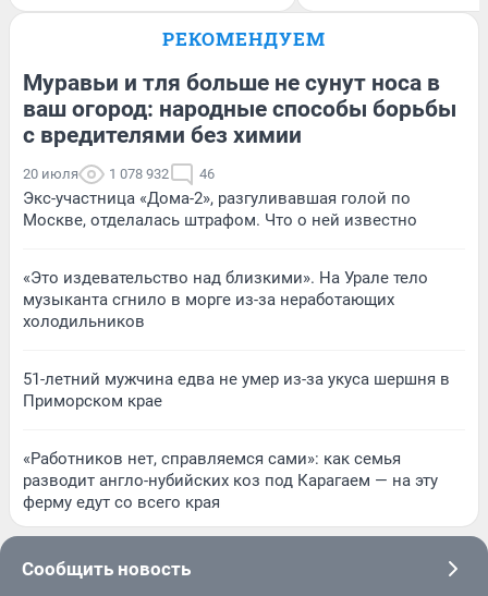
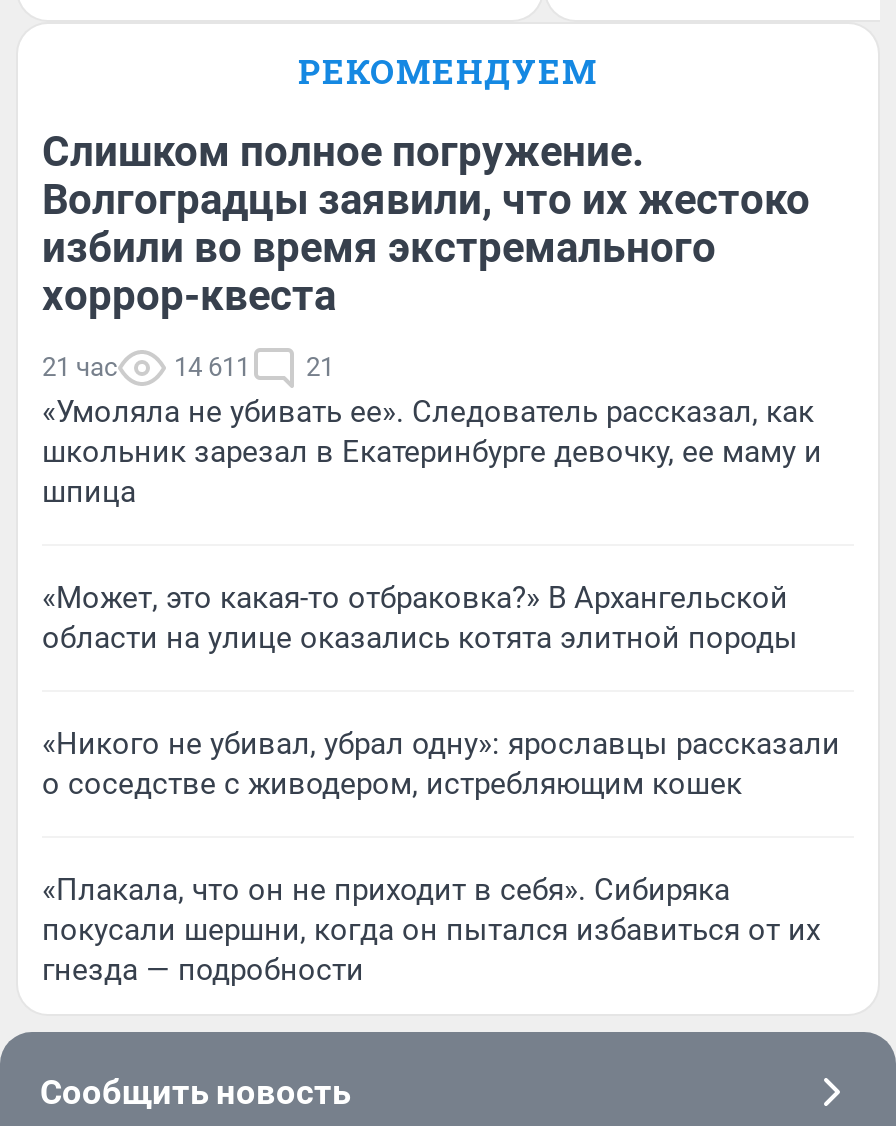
[23,70,456,149] Муравьи и тля больше не сунут носа в | ваш огород: народные способы борьбы | с вредителями без химии -> [42,129,810,321] Слишком полное погружение. | Волгоградцы заявили, что их жестоко | избили во время экстремального | хоррор-квеста
[23,166,417,230] 20 июля | 1 078 932 | 46 | Экс-участница «Дома-2», разгуливавшая голой по | Москве, отделалась штрафом. Что о ней известно -> [42,353,822,511] 21 час | 14 611 | 21 | «Умоляла не убивать ее». Следователь рассказал, как | школьник зарезал в Екатеринбурге девочку, ее маму и | шпица
[23,268,428,332] «Это издевательство над близкими». На Урале тело | музыканта сгнило в морге из-за неработающих | холодильников -> [42,581,798,657] «Может, это какая-то отбраковка?» В Архангельской | области на улице оказались котята элитной породы
[23,370,450,411] 51-летний мужчина едва не умер из-за укуса шершня в | Приморском крае -> [42,727,840,803] «Никого не убивал, убрал одну»: ярославцы рассказали | о соседстве с живодером, истребляющим кошек
[23,449,438,512] «Работников нет, справляемся сами»: как семья | разводит англо-нубийских коз под Карагаем — на эту | ферму едут со всего края -> [42,873,820,989] «Плакала, что он не приходит в себя». Сибиряка | покусали шершни, когда он пытался избавиться от их | гнезда — подробности

